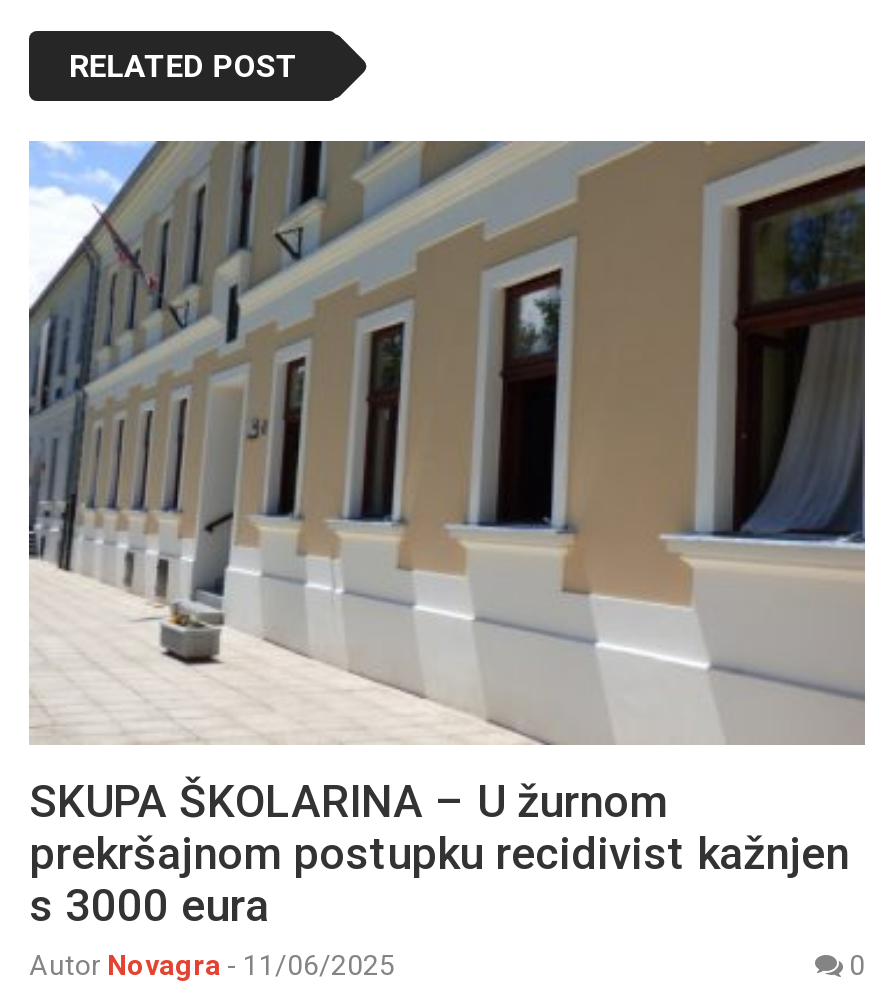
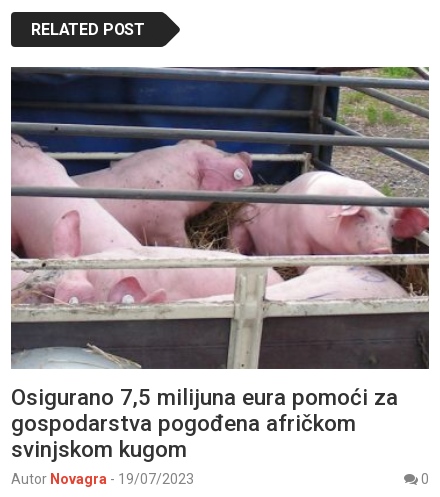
[29,139,867,981] [image] | SKUPA ŠKOLARINA – U žurnom | prekršajnom postupku recidivist kažnjen | s 3000 eura | Autor Novagra - 11/06/2025 -> [10,66,430,487] [image] | Osigurano 7,5 milijuna eura pomoći za | gospodarstva pogođena afričkom | svinjskom kugom | Autor Novagra - 19/07/2023

